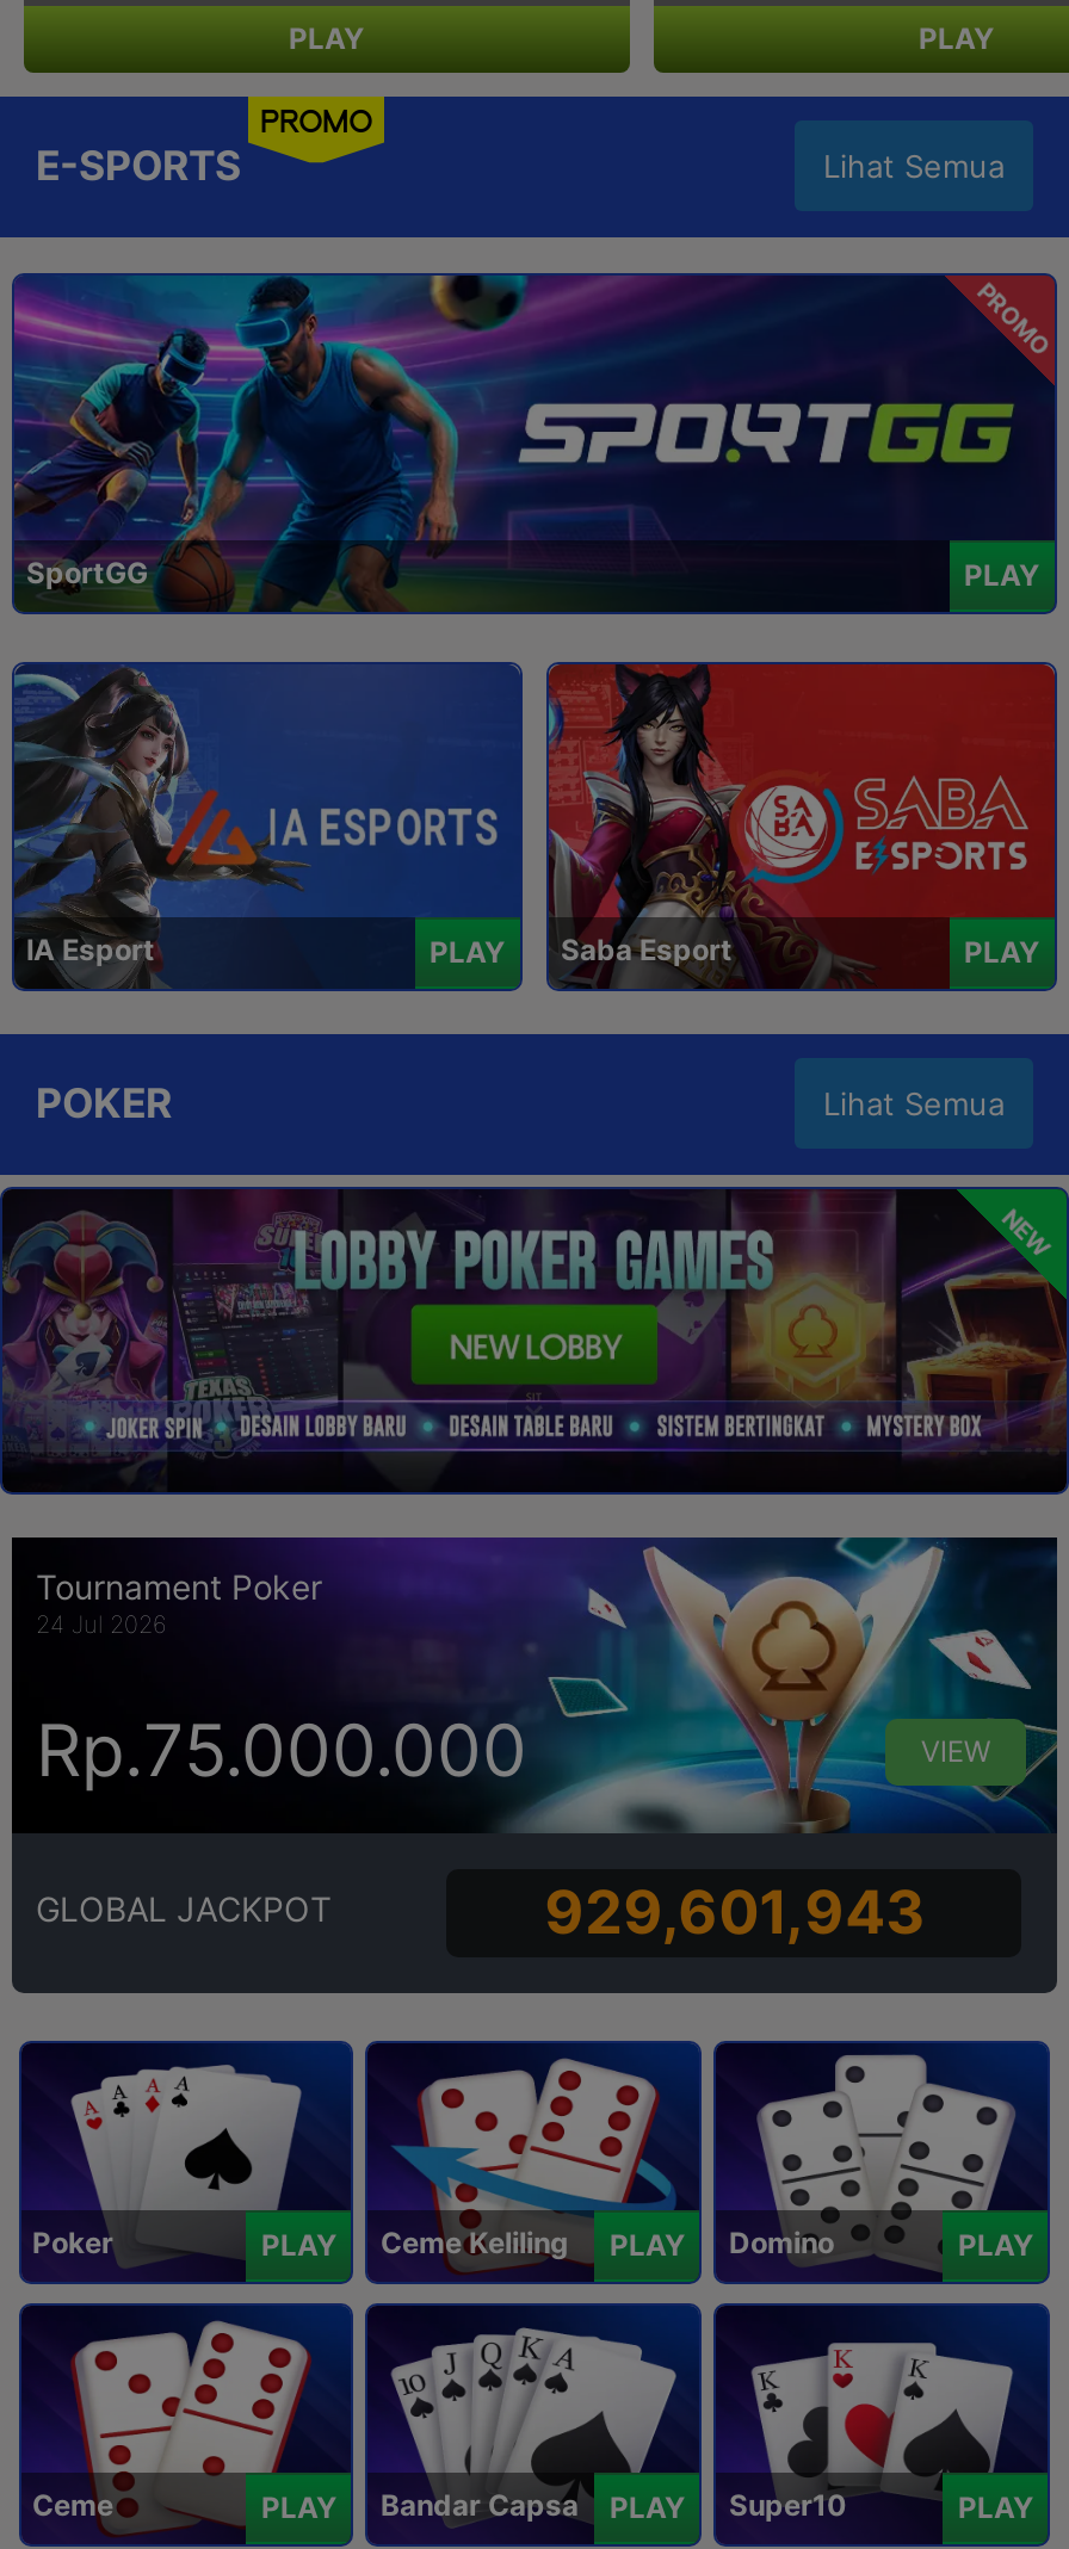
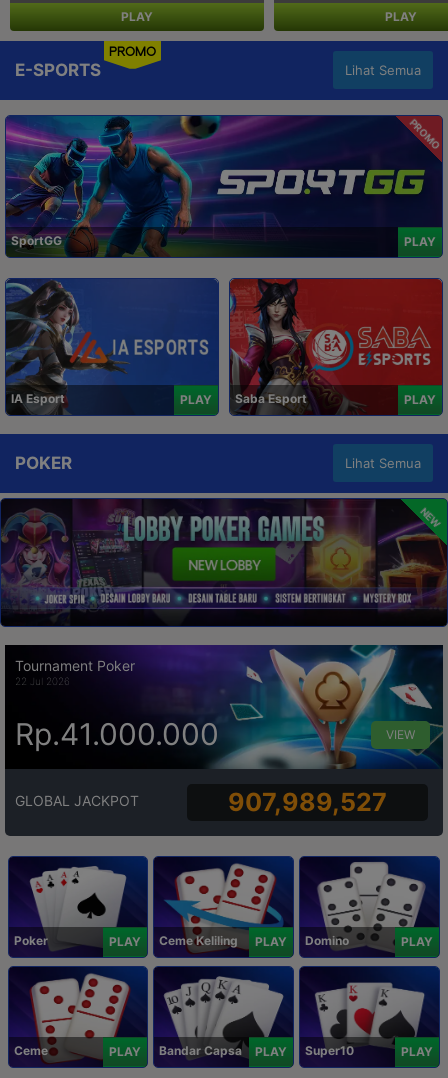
[36,1608,167,1637] 24 Jul 2026 -> [15,675,70,687] 22 Jul 2026
[36,1707,527,1793] Rp.75.000.000 -> [15,716,219,752] Rp.41.000.000
[544,1877,924,1948] 929,601,943 -> [228,787,387,817] 907,989,527

